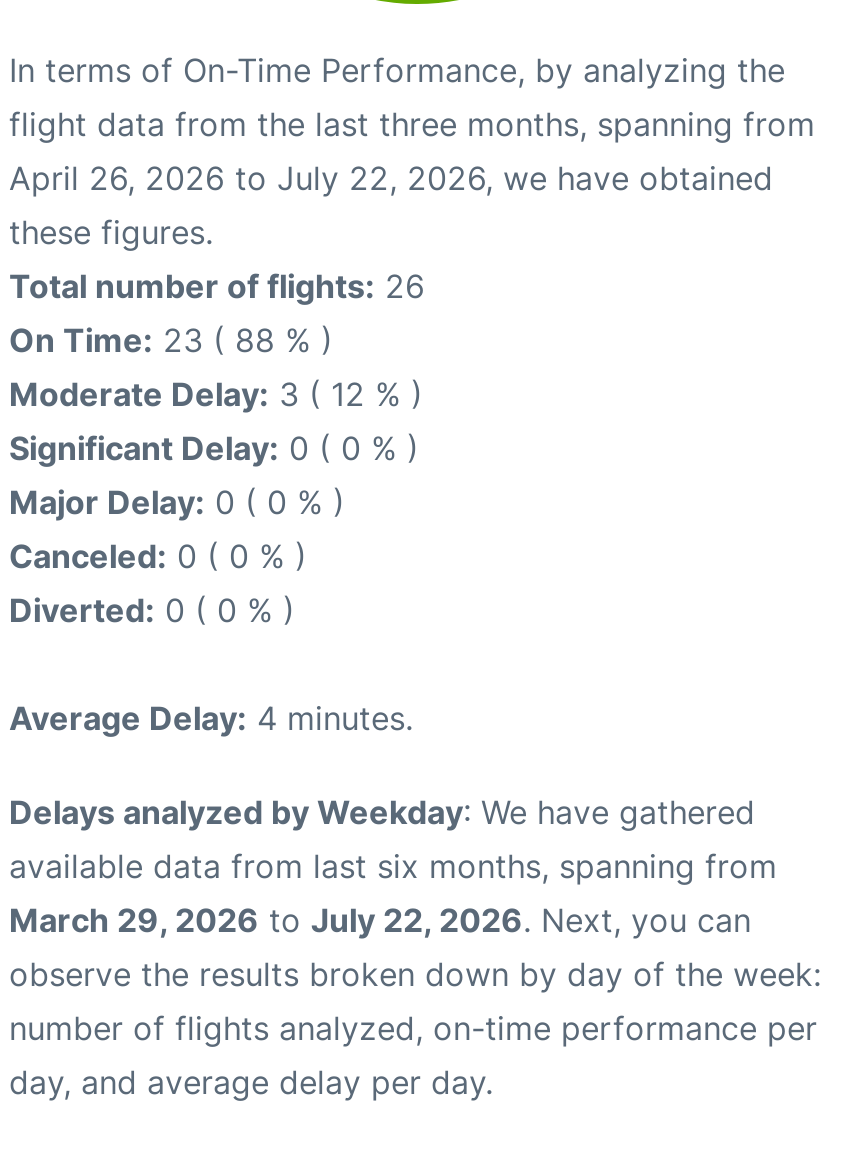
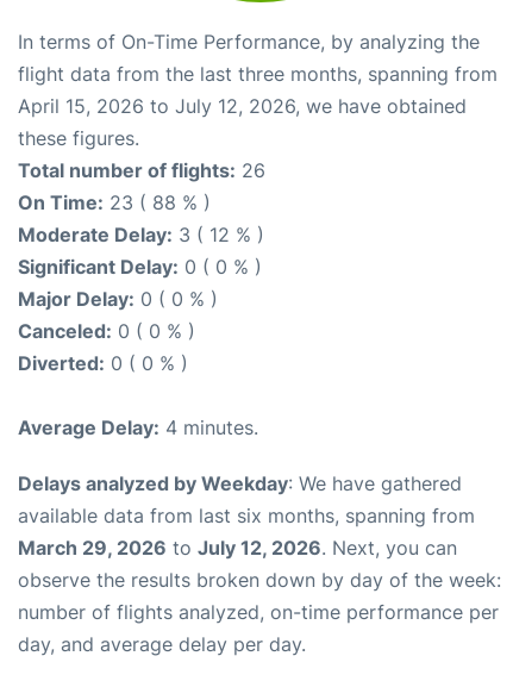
[9,157,773,197] April 26, 2026 to July 22, 2026, we have obtained -> [18,94,467,118] April 15, 2026 to July 12, 2026, we have obtained
[9,899,751,939] March 29, 2026 to July 22, 2026. Next, you can -> [18,535,457,559] March 29, 2026 to July 12, 2026. Next, you can

